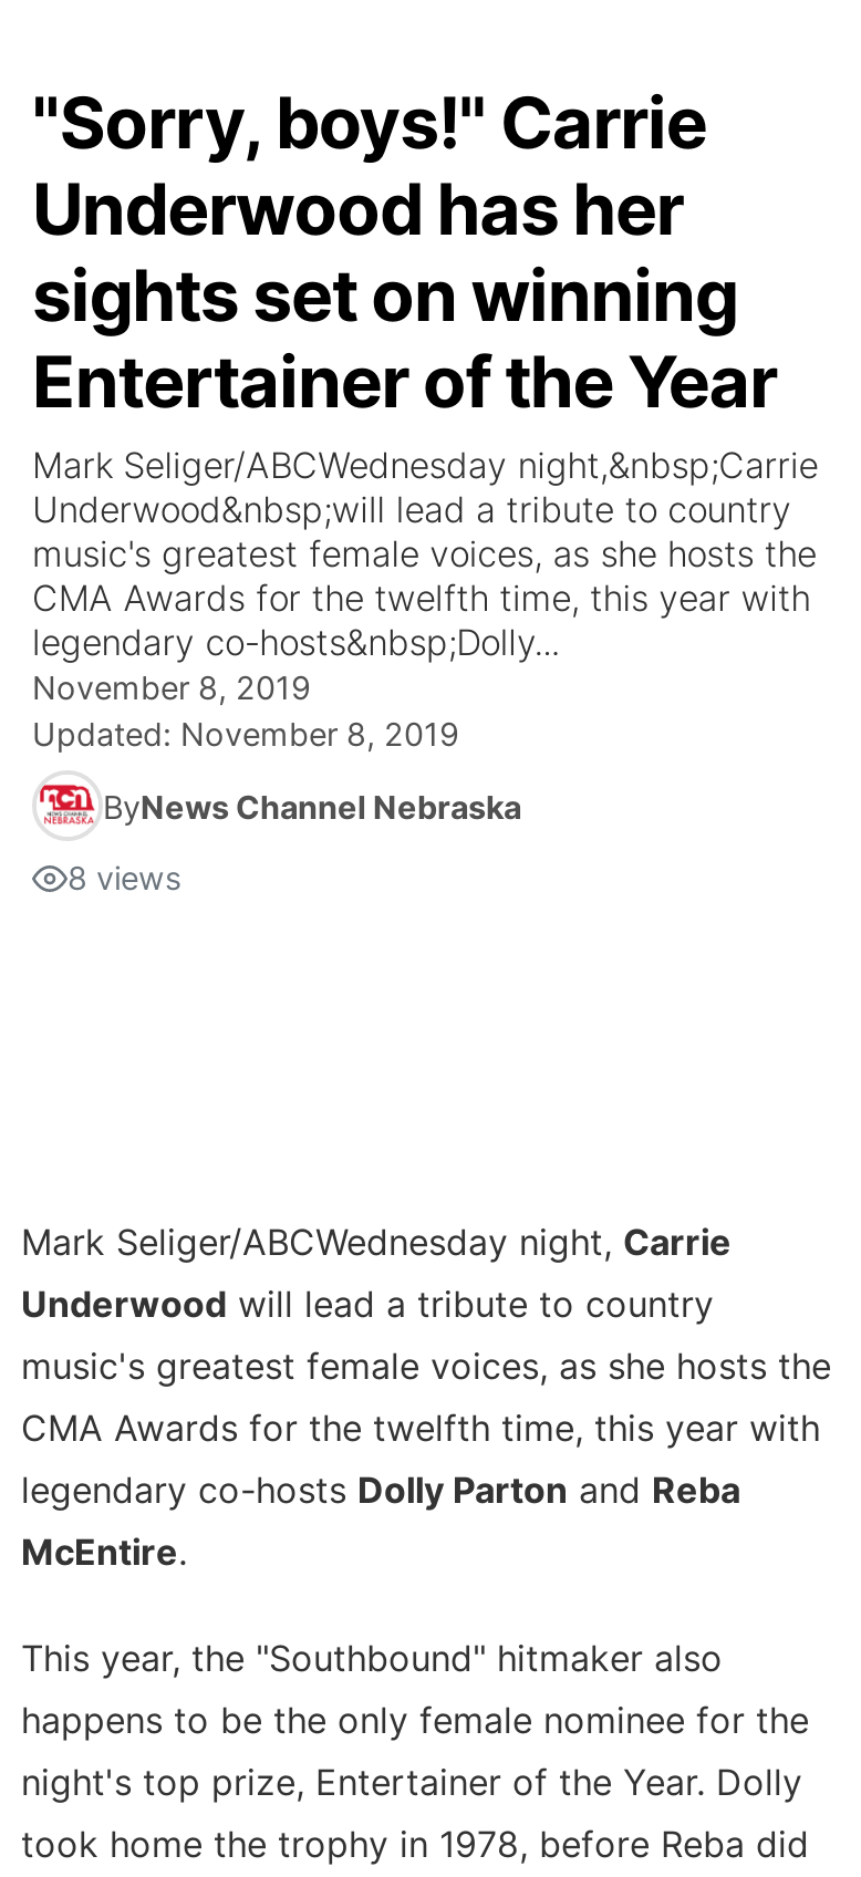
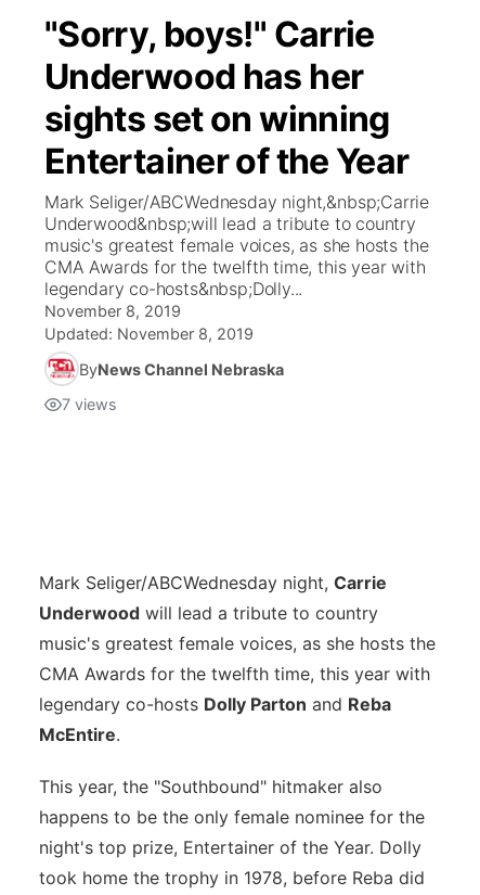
[68,859,183,896] 8 views -> [62,395,117,413] 7 views

